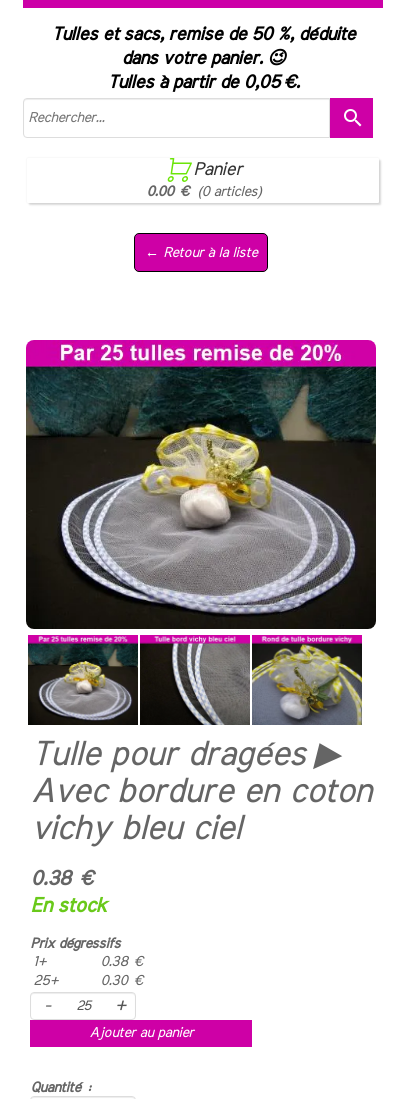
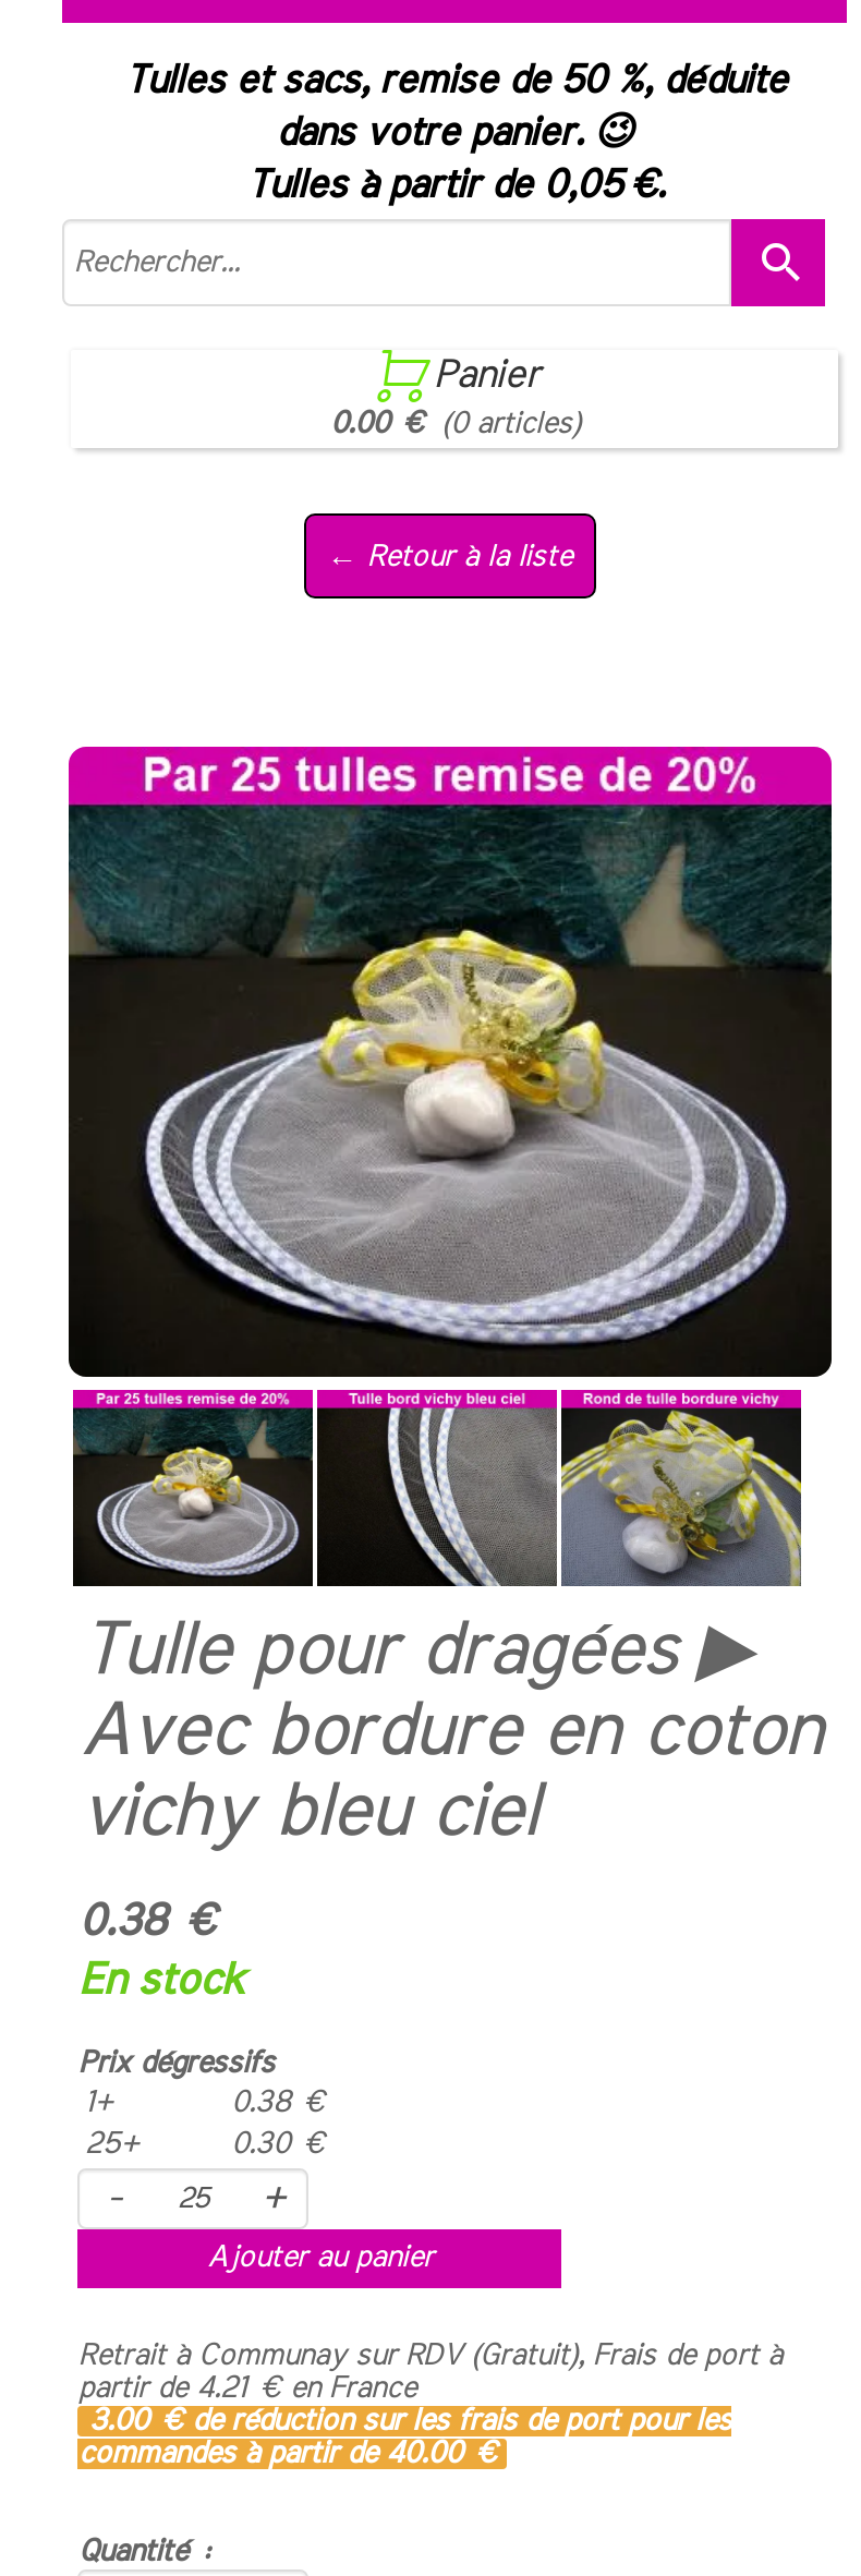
none -> [77,2341,781,2469] Retrait à Communay sur RDV (Gratuit), Frais de port à | partir de 4.21 €en France | 3.00 €de réduction sur les frais de port pour les | commandes à partir de40.00 €

